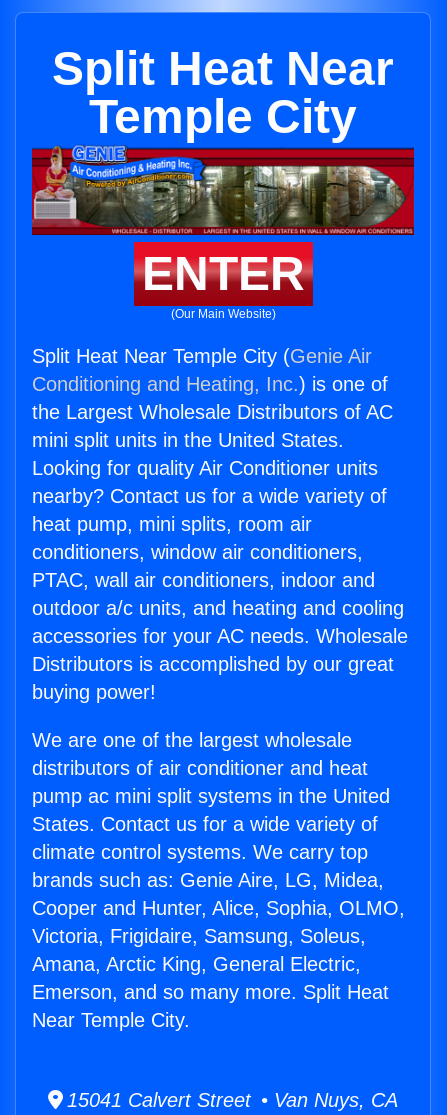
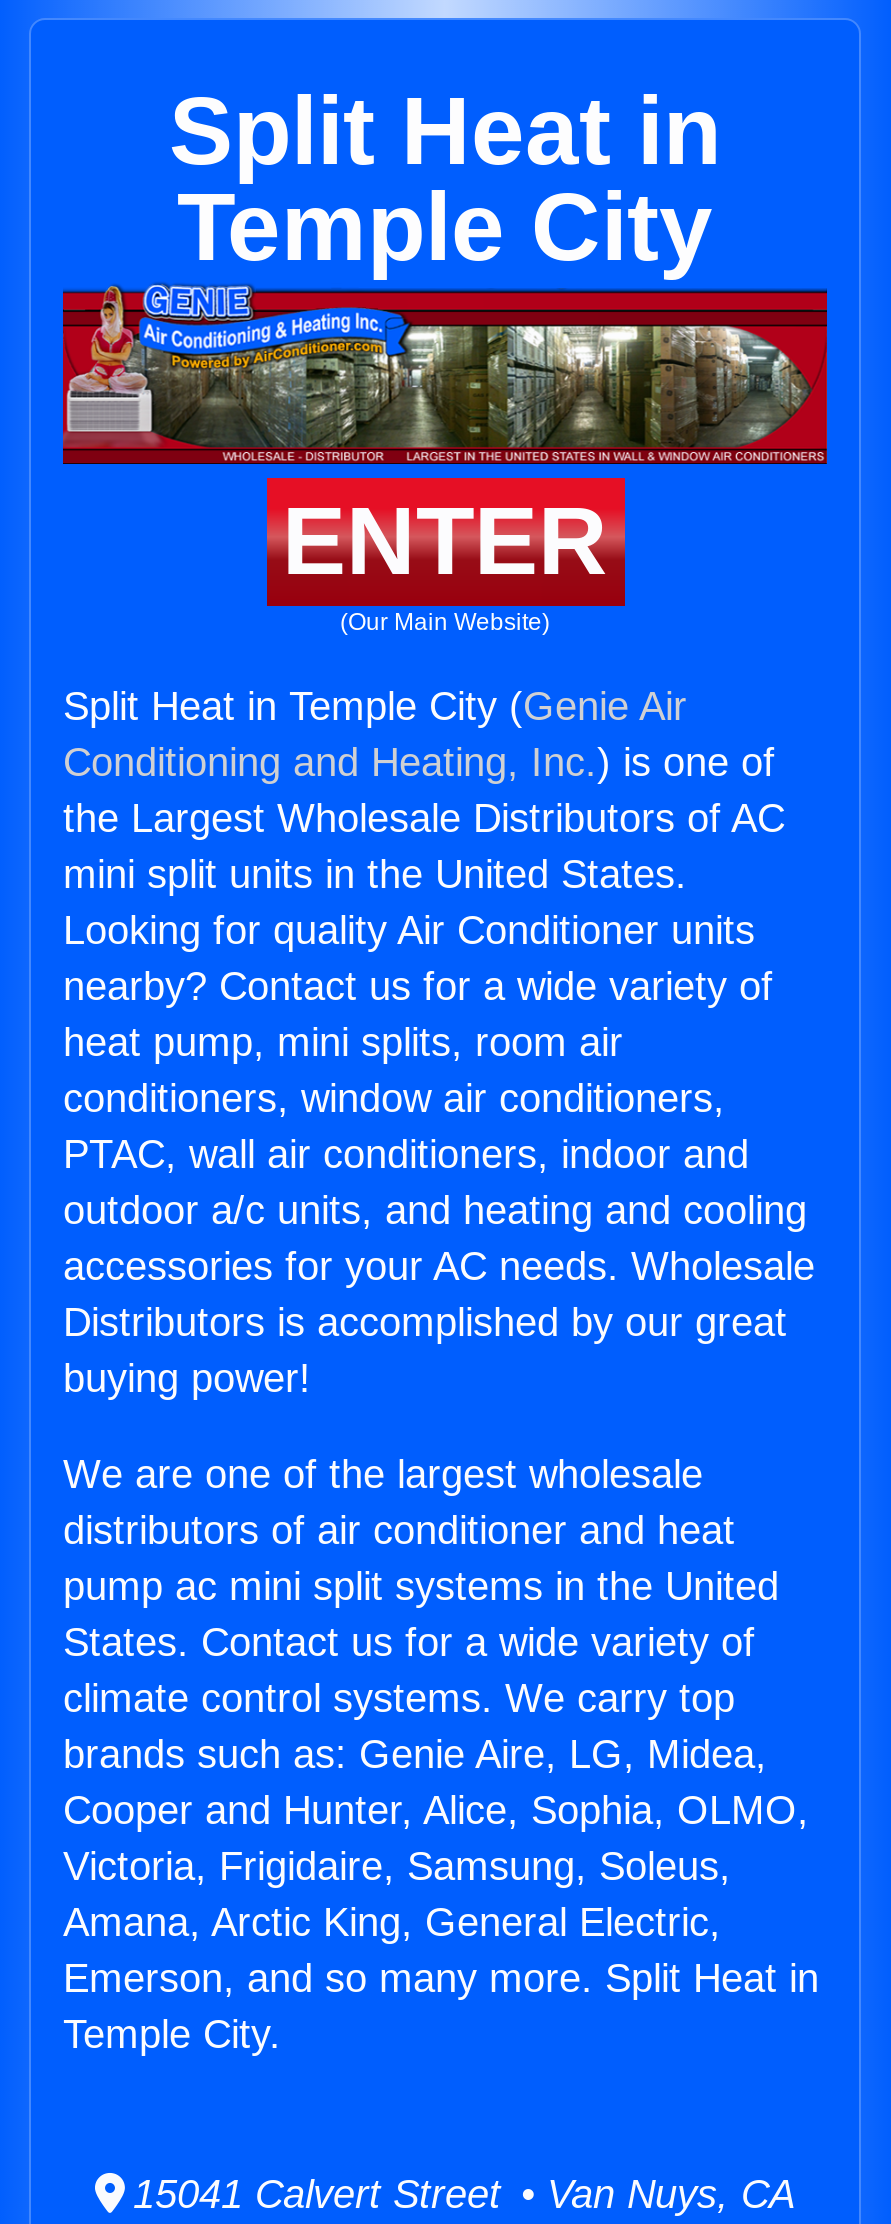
[52,42,394,95] Split Heat Near -> [169,78,721,184] Split Heat in
[32,345,372,367] Split Heat Near Temple City (Genie Air -> [63,684,687,728] Split Heat in Temple City (Genie Air
[32,981,389,1031] Emerson, and so many more. Split Heat | Near Temple City. -> [63,1956,819,2056] Emerson, and so many more. Split Heat in | Temple City.

